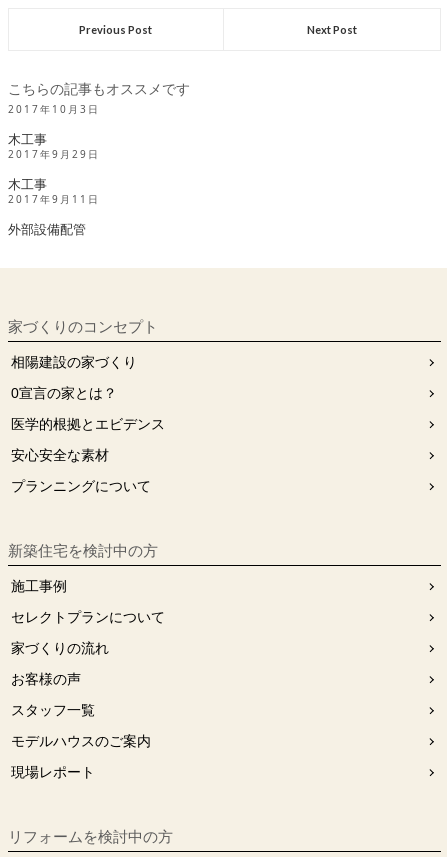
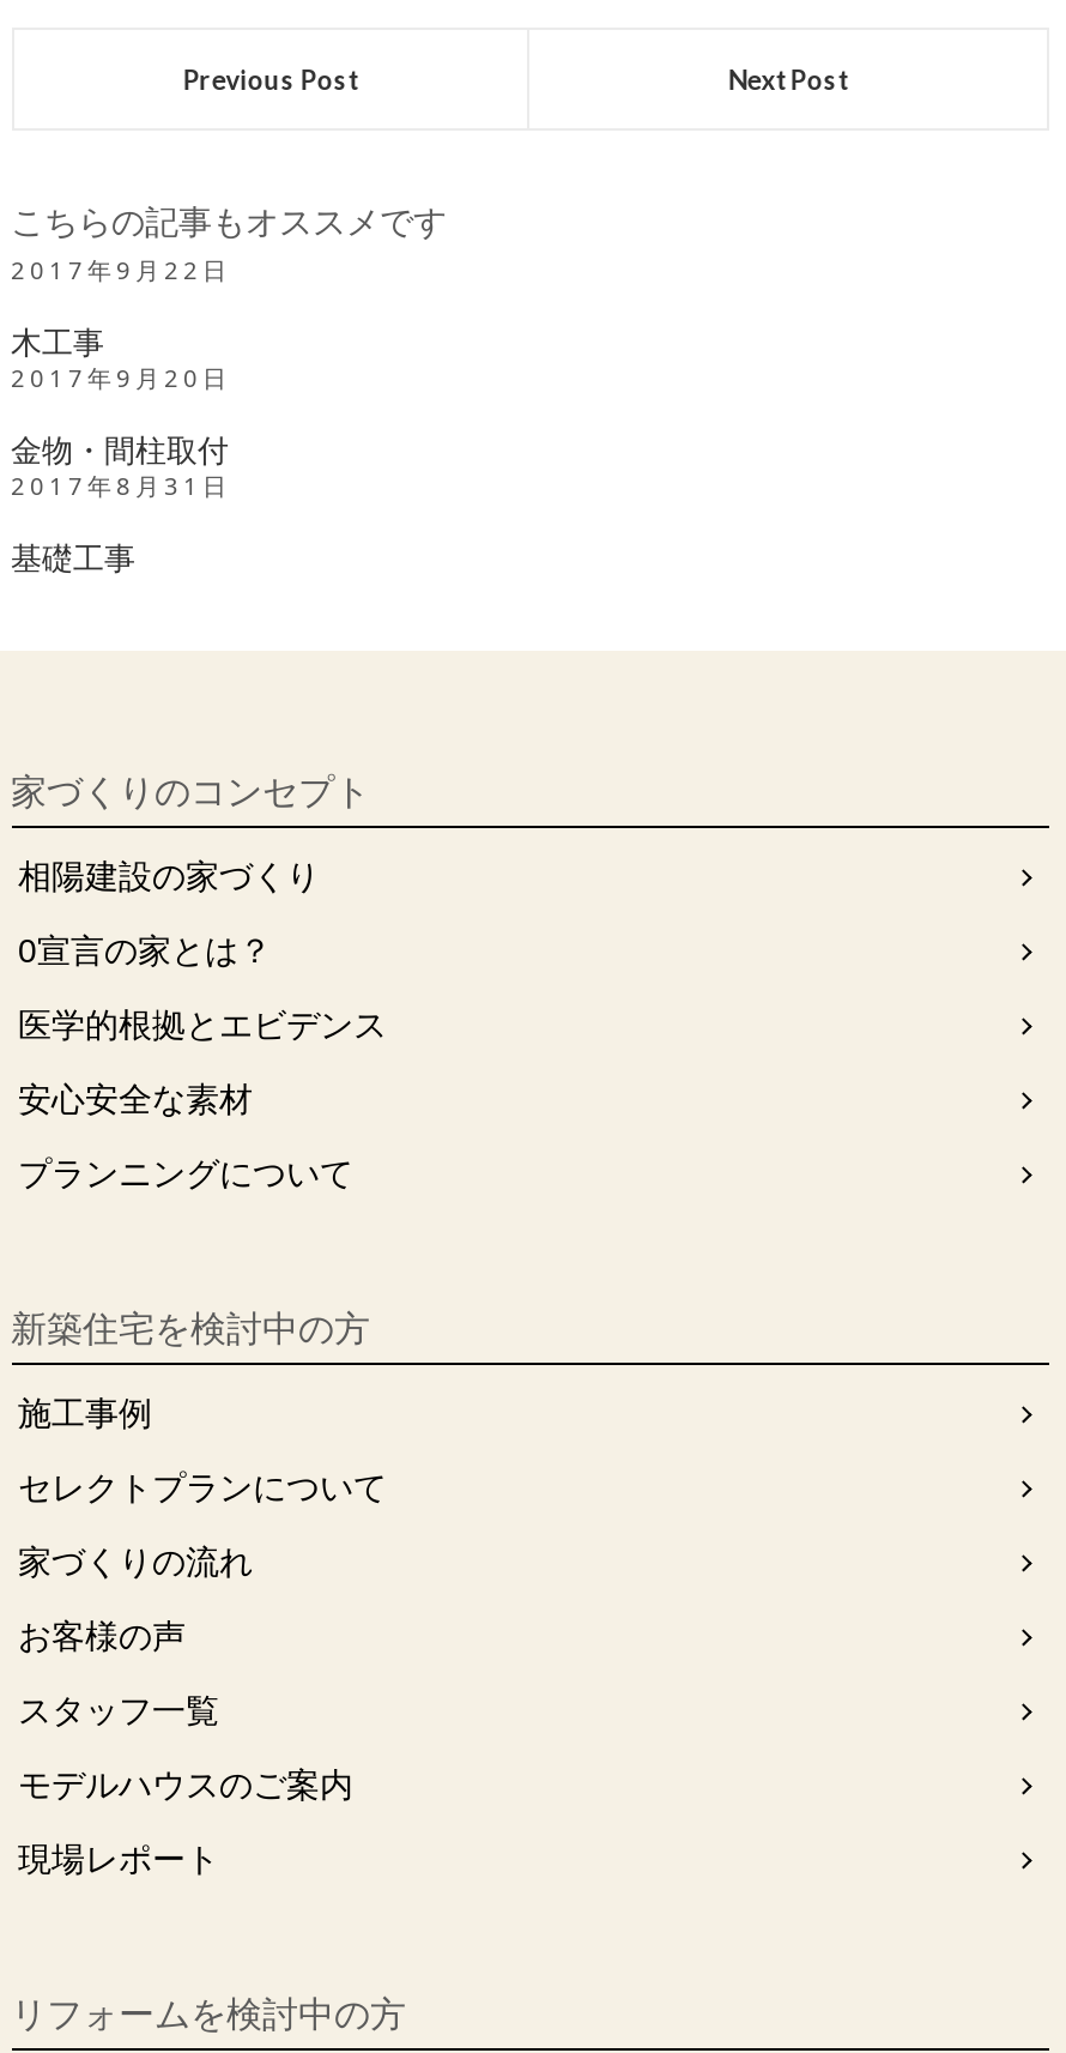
[7,102,99,116] 2017年10月3日 -> [11,253,231,286] 2017年9月22日
[7,147,99,161] 2017年9月29日 -> [11,361,231,394] 2017年9月20日
[7,176,99,206] 木工事 | 2017年9月11日 -> [11,430,231,502] 金物・間柱取付 | 2017年8月31日
[7,221,85,238] 外部設備配管 -> [11,538,135,579] 基礎工事

